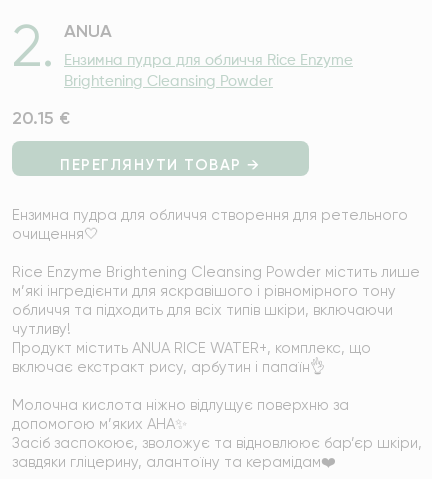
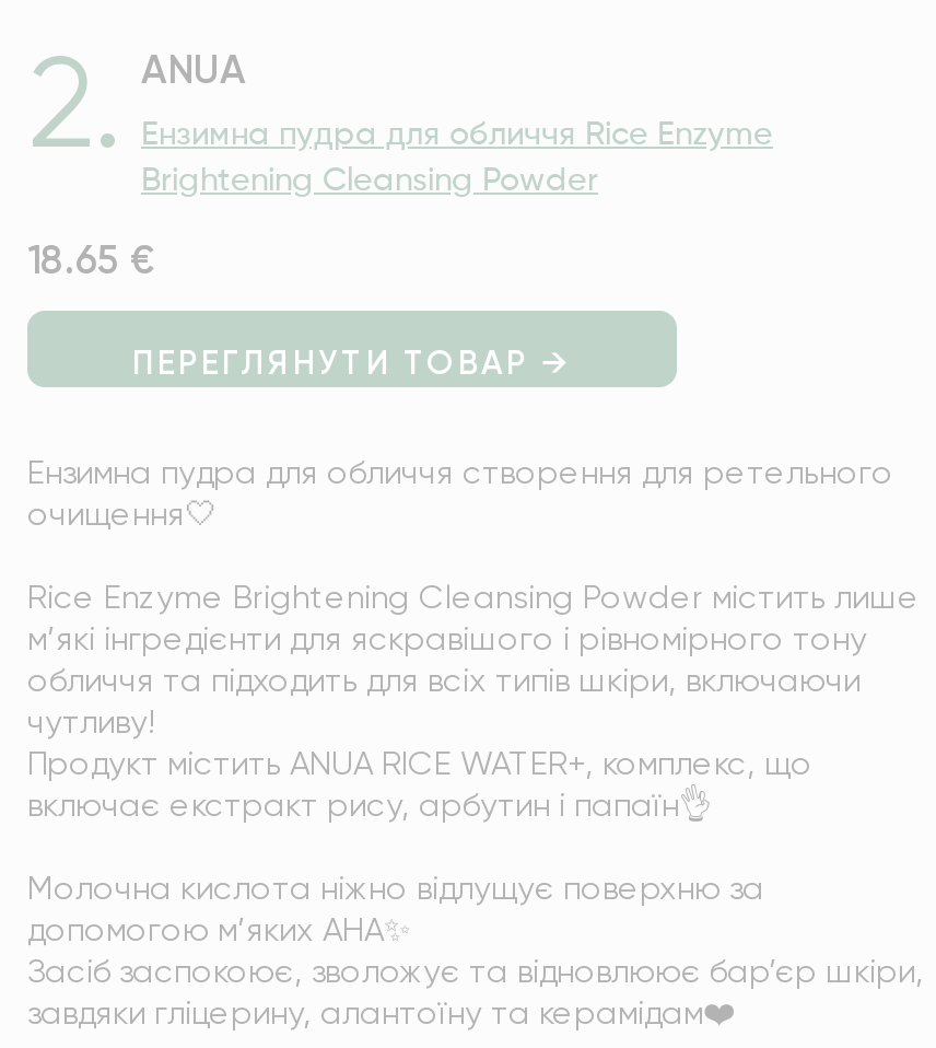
[12,107,70,129] 20.15 € -> [27,236,154,284] 18.65 €

